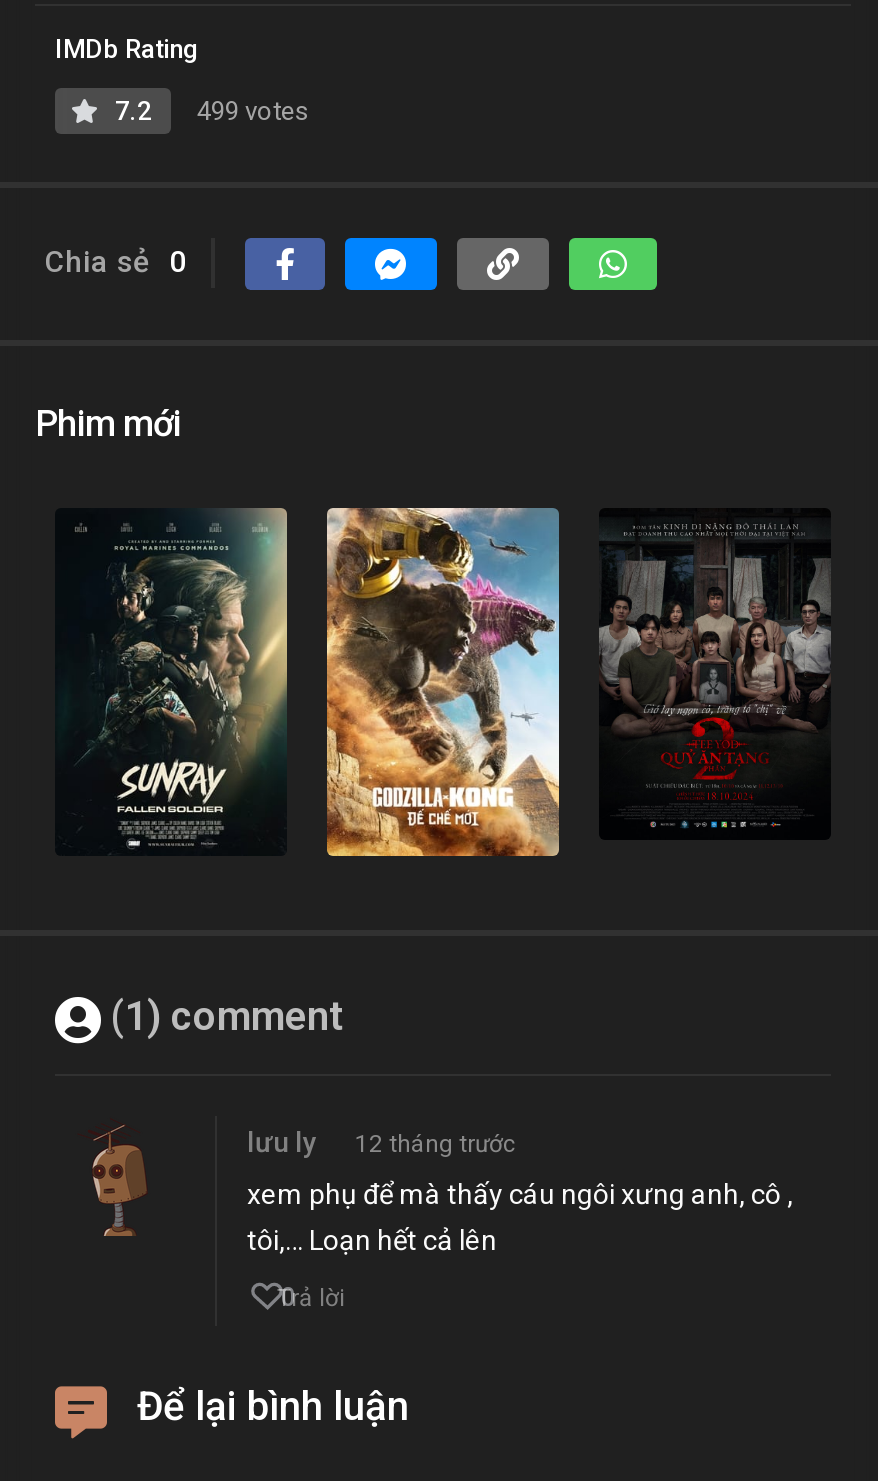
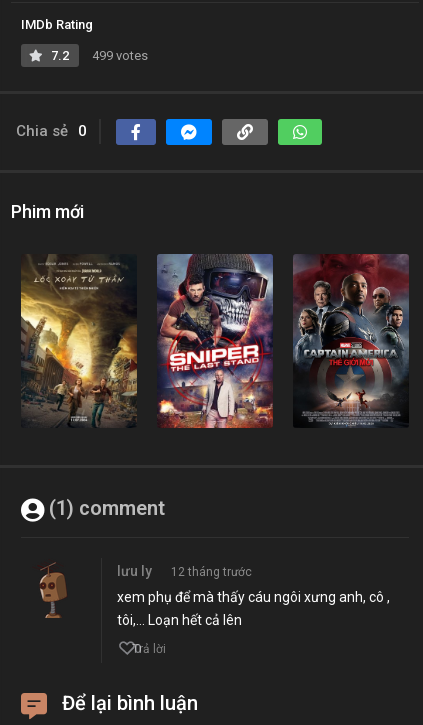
[55,506,289,854] [image] -> [20,254,138,428] [image]
[325,506,561,858] [image] -> [157,253,273,429] [image]
[599,508,831,854] [image] -> [293,253,410,428] [image]

